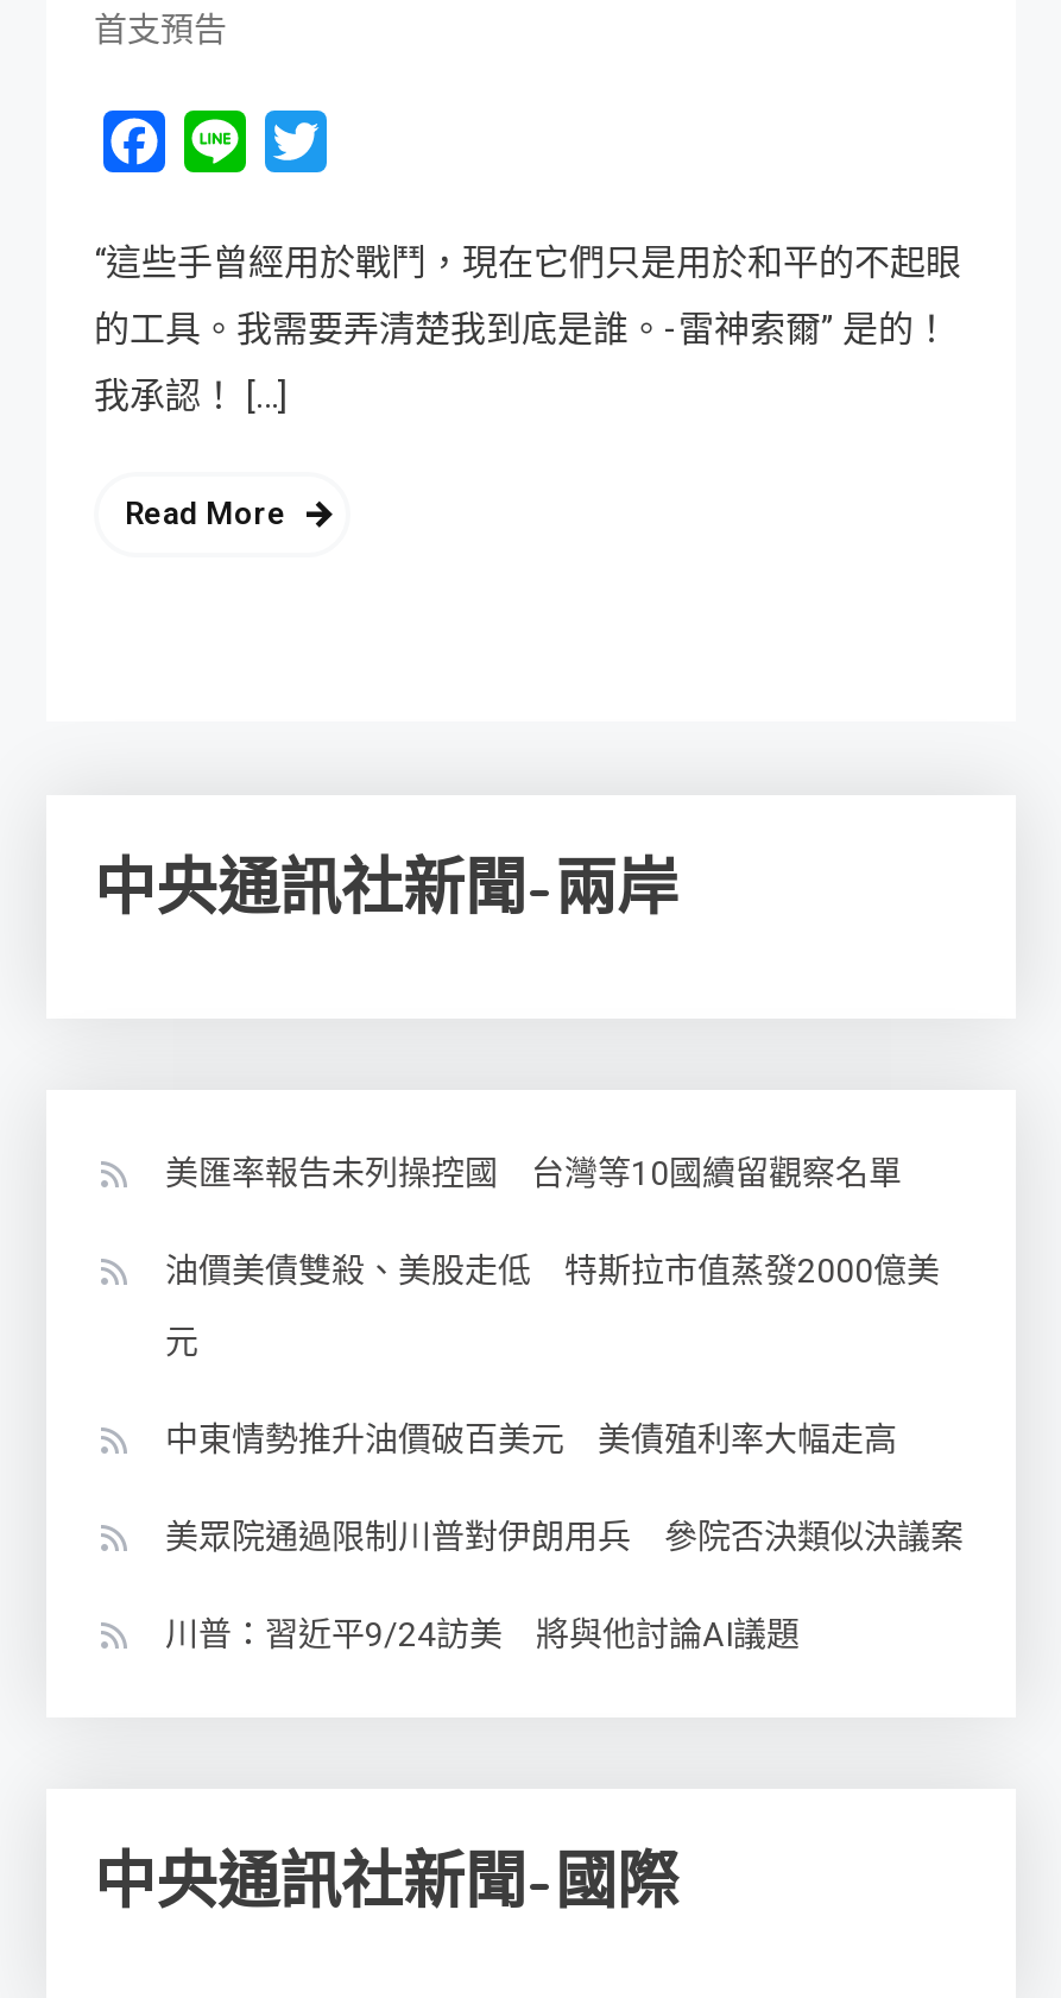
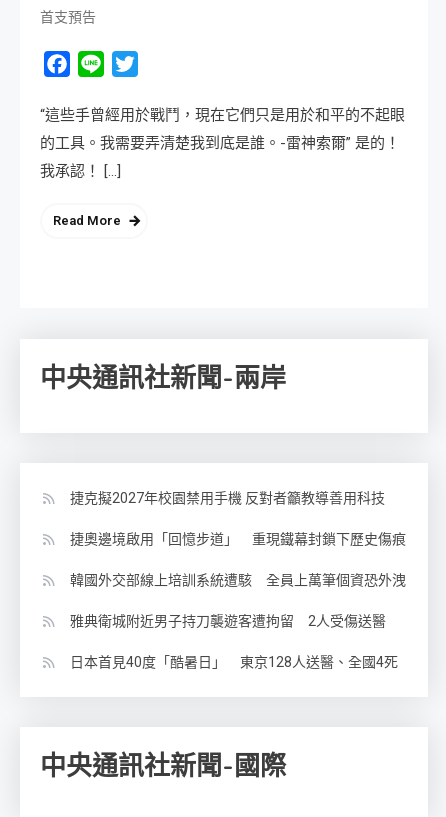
[165,1156,964,1655] 美匯率報告未列操控國 台灣等10國續留觀察名單 | 油價美債雙殺、美股走低 特斯拉市值蒸發2000億美 | 元 | 中東情勢推升油價破百美元 美債殖利率大幅走高 | 美眾院通過限制川普對伊朗用兵 參院否決類似決議案 | 川普：習近平9/24訪美 將與他討論AI議題 -> [70,490,406,670] 捷克擬2027年校園禁用手機 反對者籲教導善用科技 | 捷奧邊境啟用「回憶步道」 重現鐵幕封鎖下歷史傷痕 | 韓國外交部線上培訓系統遭駭 全員上萬筆個資恐外洩 | 雅典衛城附近男子持刀襲遊客遭拘留 2人受傷送醫 | 日本首見40度「酷暑日」 東京128人送醫、全國4死

